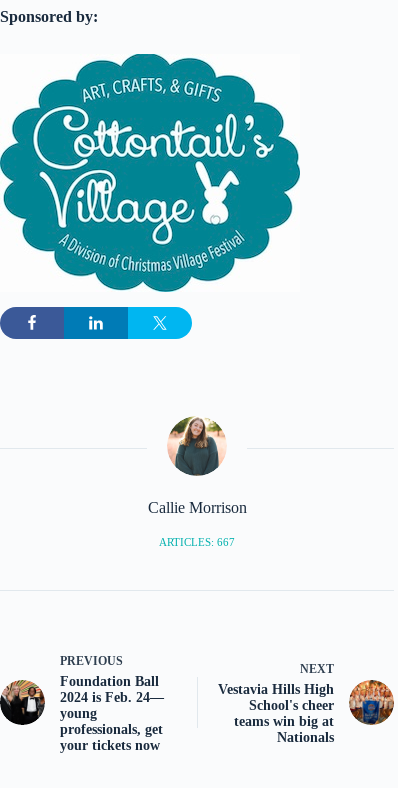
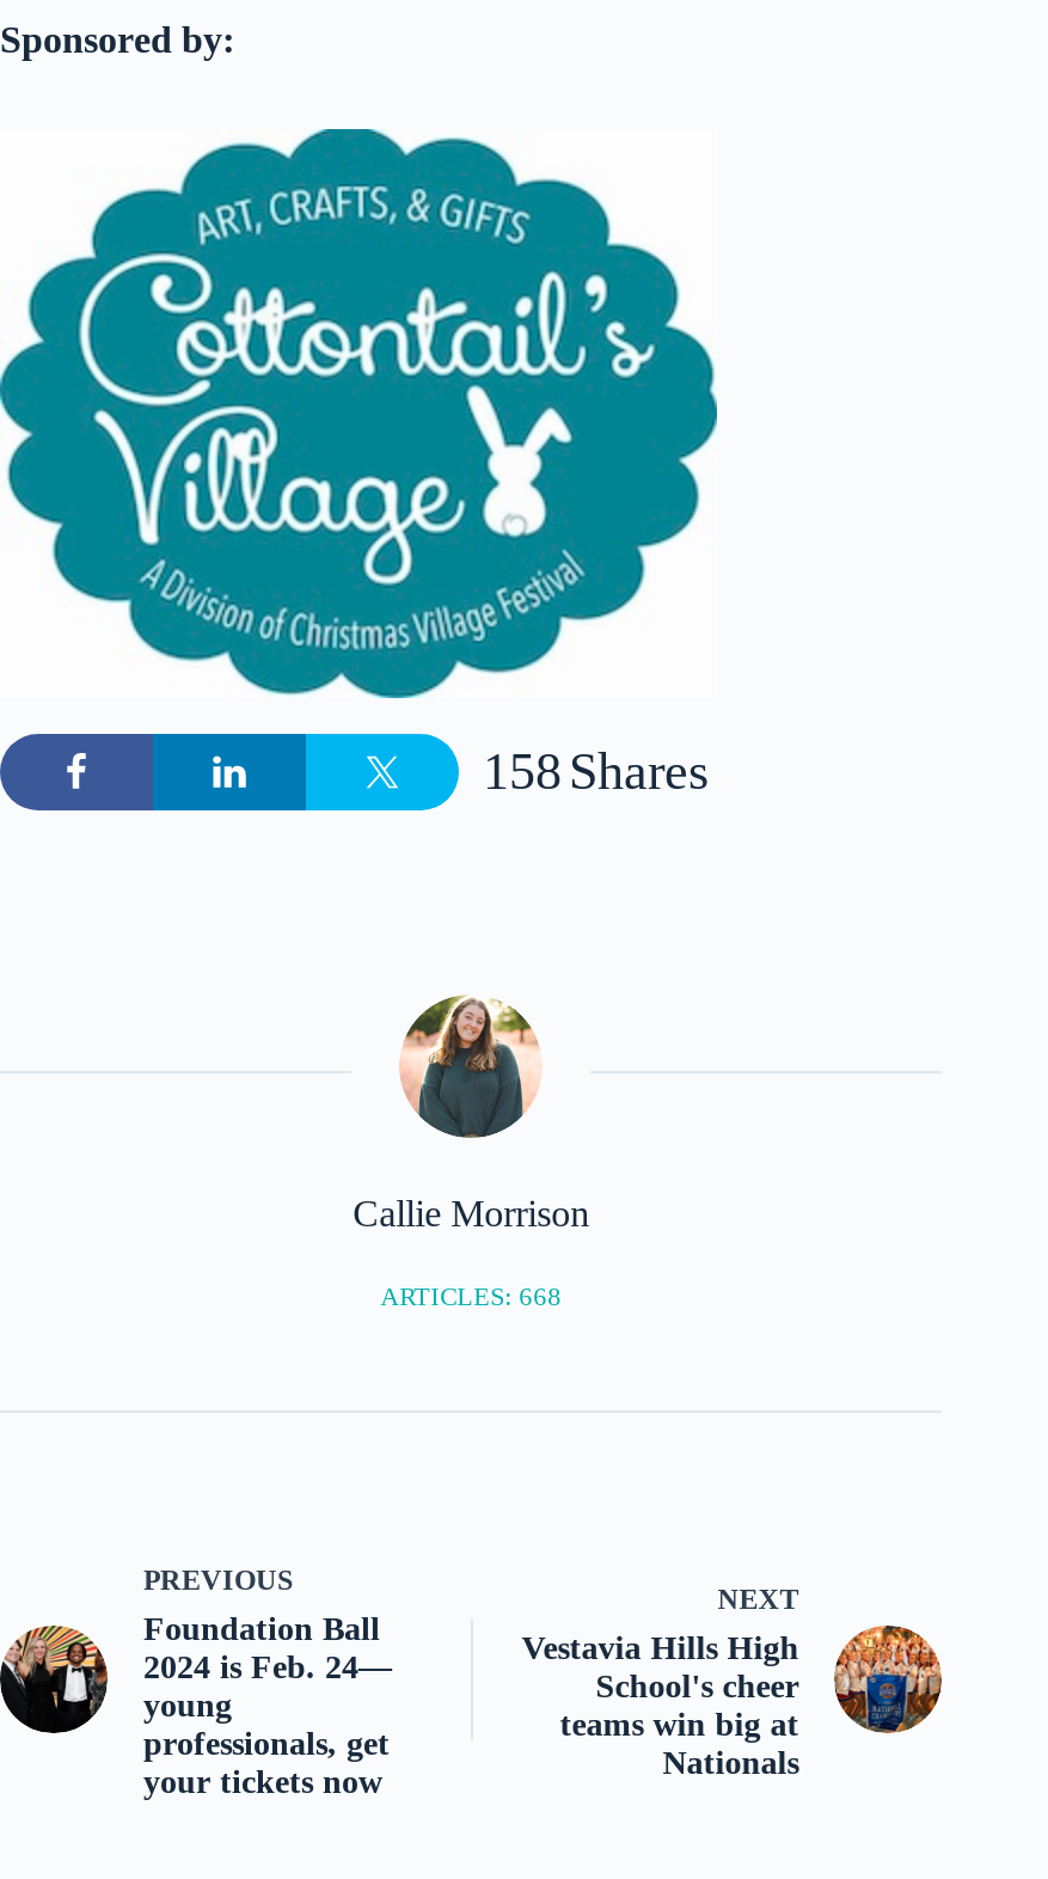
none -> [483,742,710,802] Shares | 158
[159,536,235,548] ARTICLES: 667 -> [380,1282,562,1310] ARTICLES: 668

